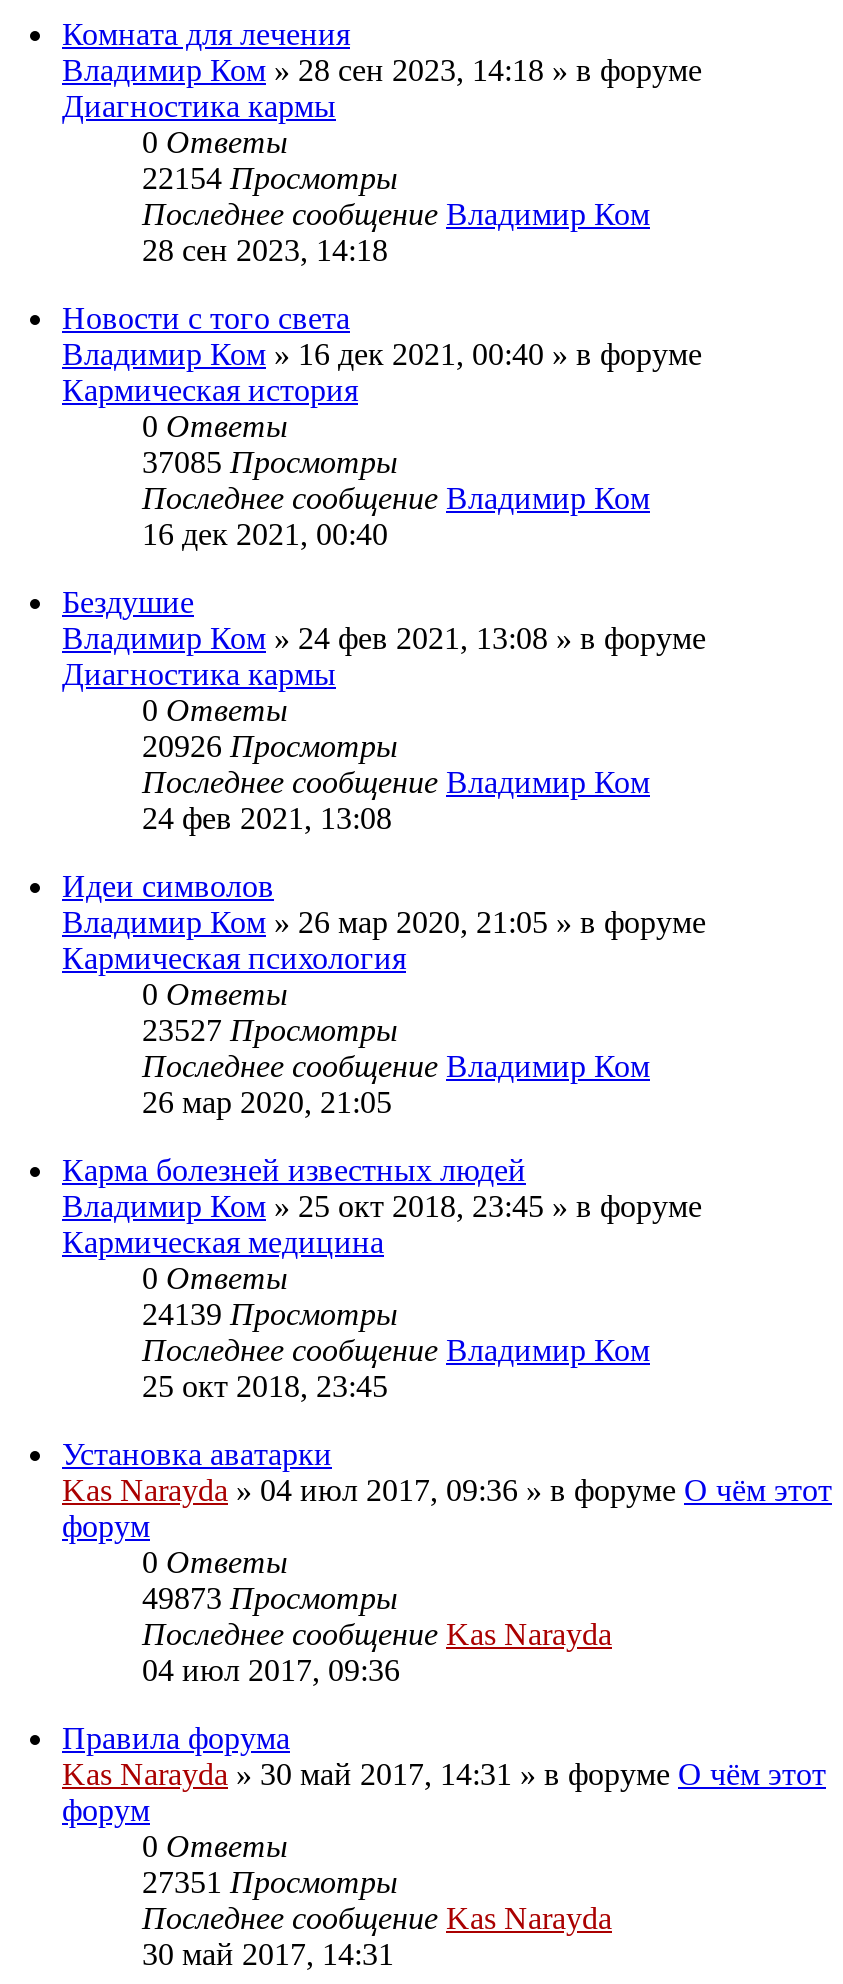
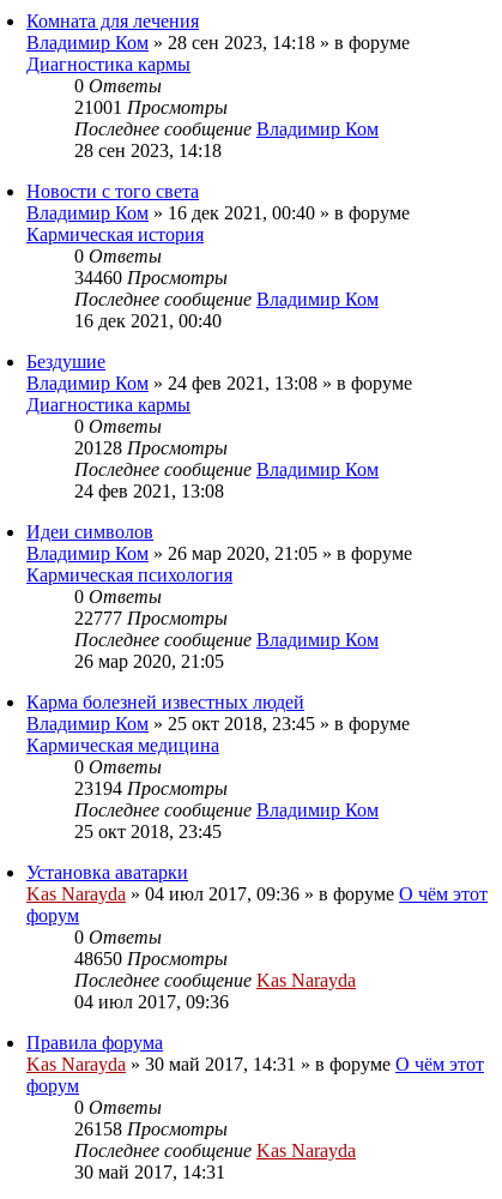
[142,161,398,195] 22154 Просмотры -> [74,97,228,118] 21001 Просмотры
[142,445,398,479] 37085 Просмотры -> [74,267,228,288] 34460 Просмотры
[142,729,398,763] 20926 Просмотры -> [74,438,228,458] 20128 Просмотры
[142,1013,398,1047] 23527 Просмотры -> [74,608,228,628] 22777 Просмотры
[142,1297,398,1331] 24139 Просмотры -> [74,778,228,799] 23194 Просмотры
[142,1581,398,1615] 49873 Просмотры -> [74,948,228,969] 48650 Просмотры
[142,1865,398,1899] 27351 Просмотры -> [74,1119,228,1139] 26158 Просмотры

